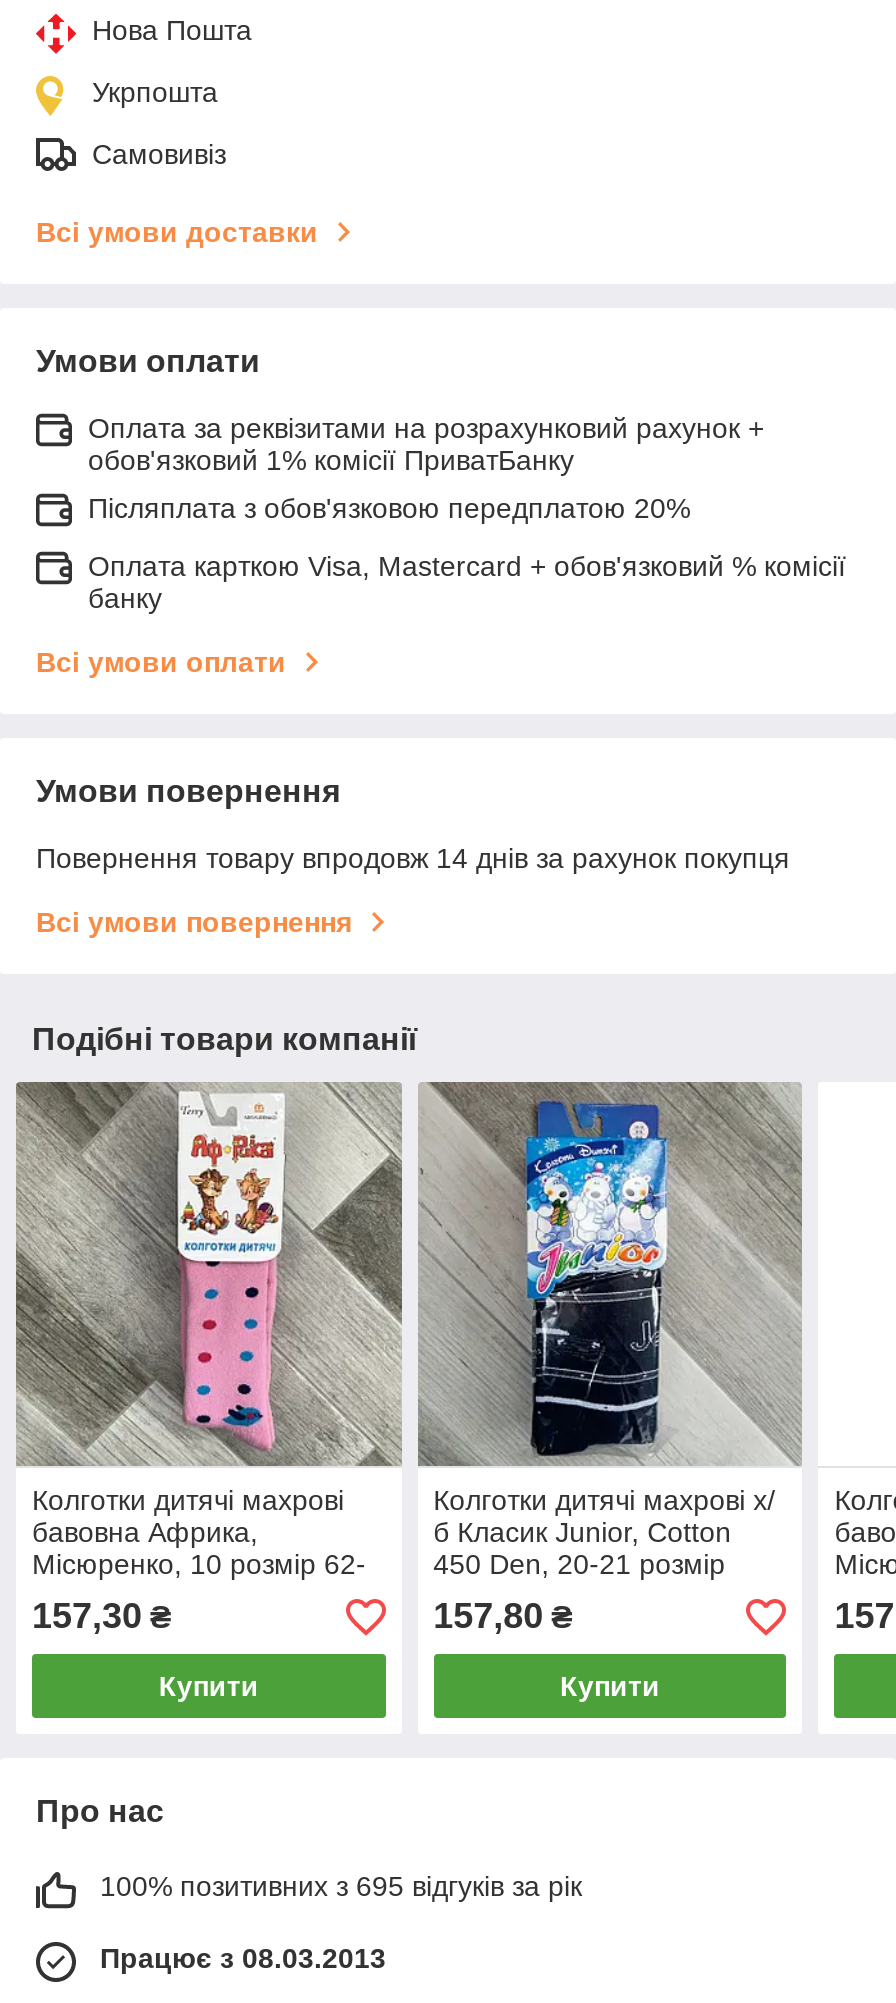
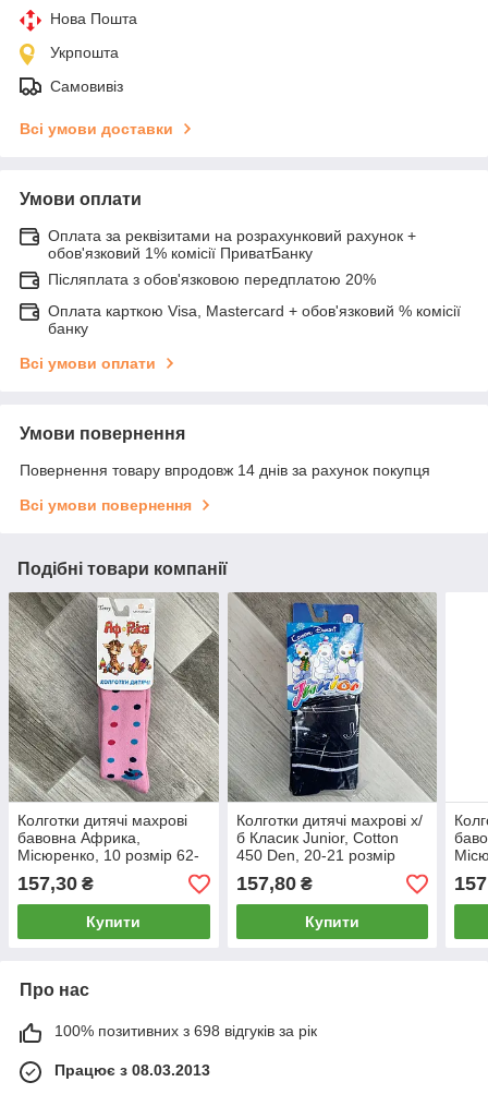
[100,1871,582,1903] 100% позитивних з 695 відгуків за рік -> [54,1022,317,1040] 100% позитивних з 698 відгуків за рік

